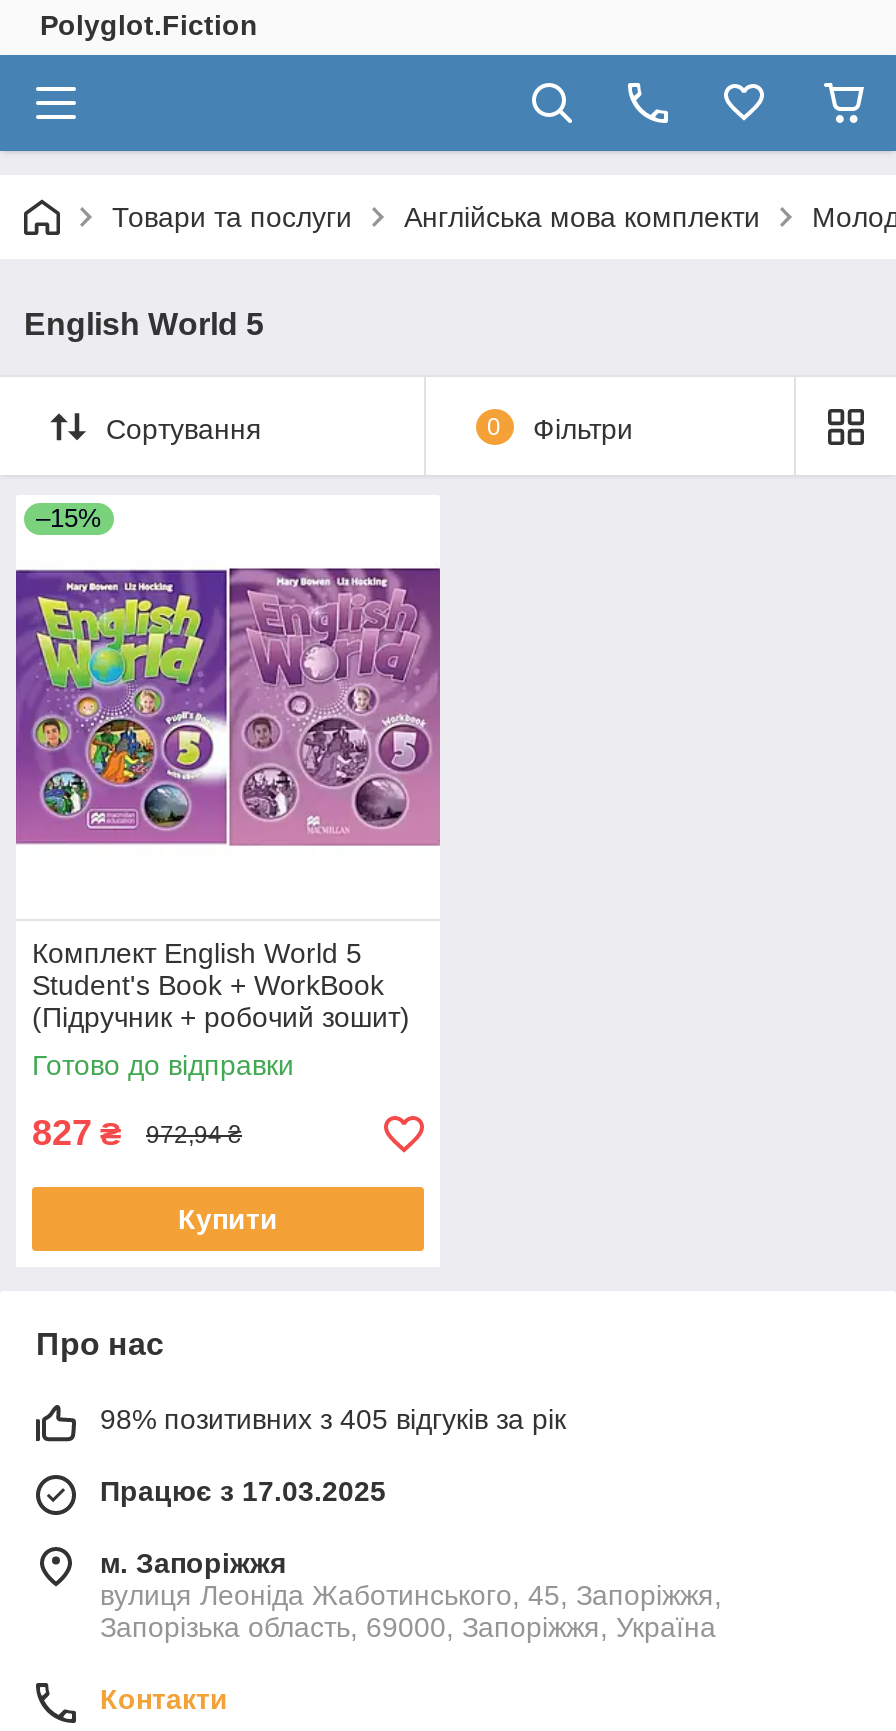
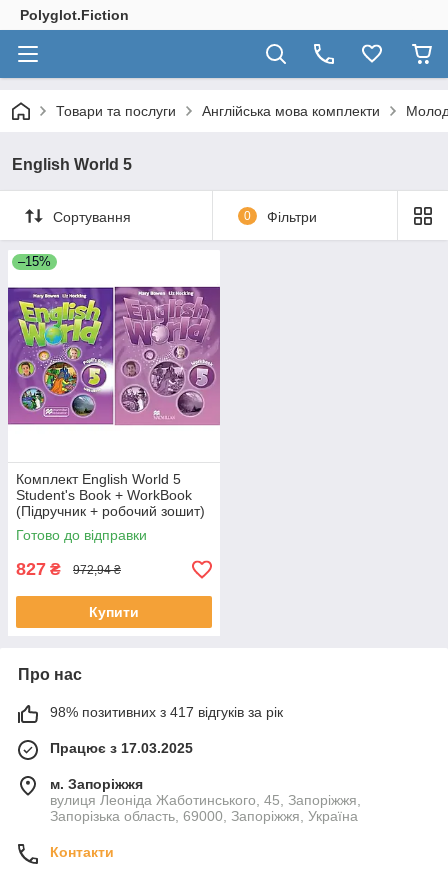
[100,1403,566,1435] 98% позитивних з 405 відгуків за рік -> [50,704,283,720] 98% позитивних з 417 відгуків за рік

